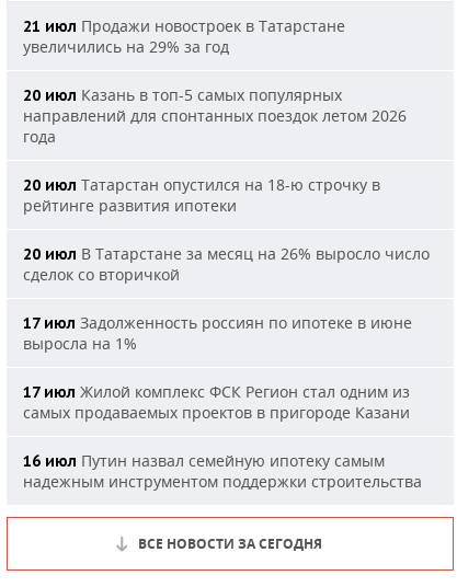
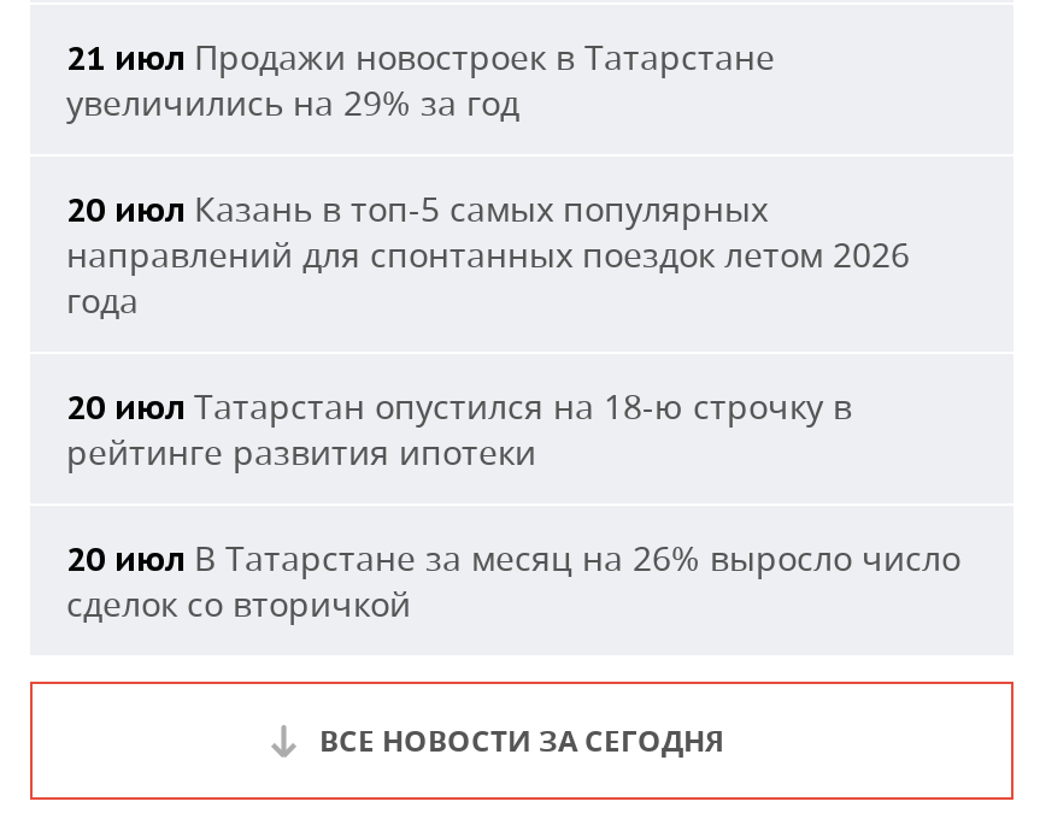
[23,312,422,492] 17 июл Задолженность россиян по ипотеке в июне | выросла на 1% | 17 июл Жилой комплекс ФСК Регион стал одним из | самых продаваемых проектов в пригороде Казани | 16 июл Путин назвал семейную ипотеку самым | надежным инструментом поддержки строительства -> none

